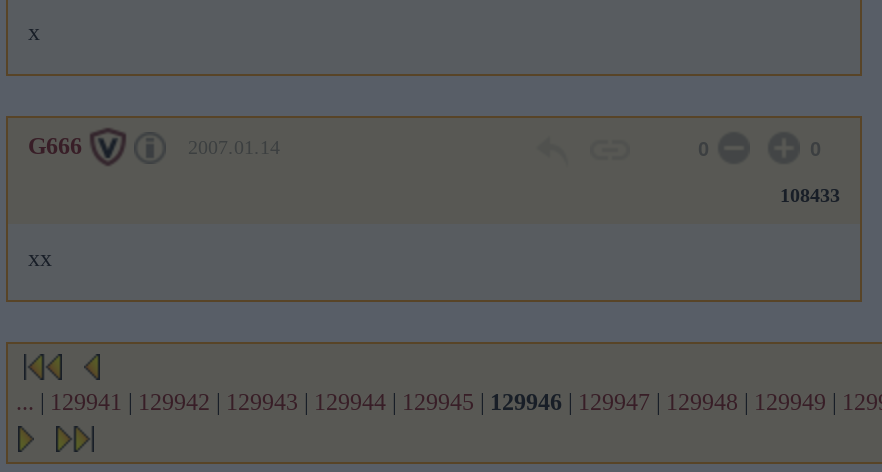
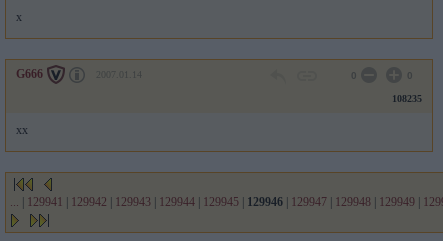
[780,184,840,206] 108433 -> [392,93,422,104] 108235

